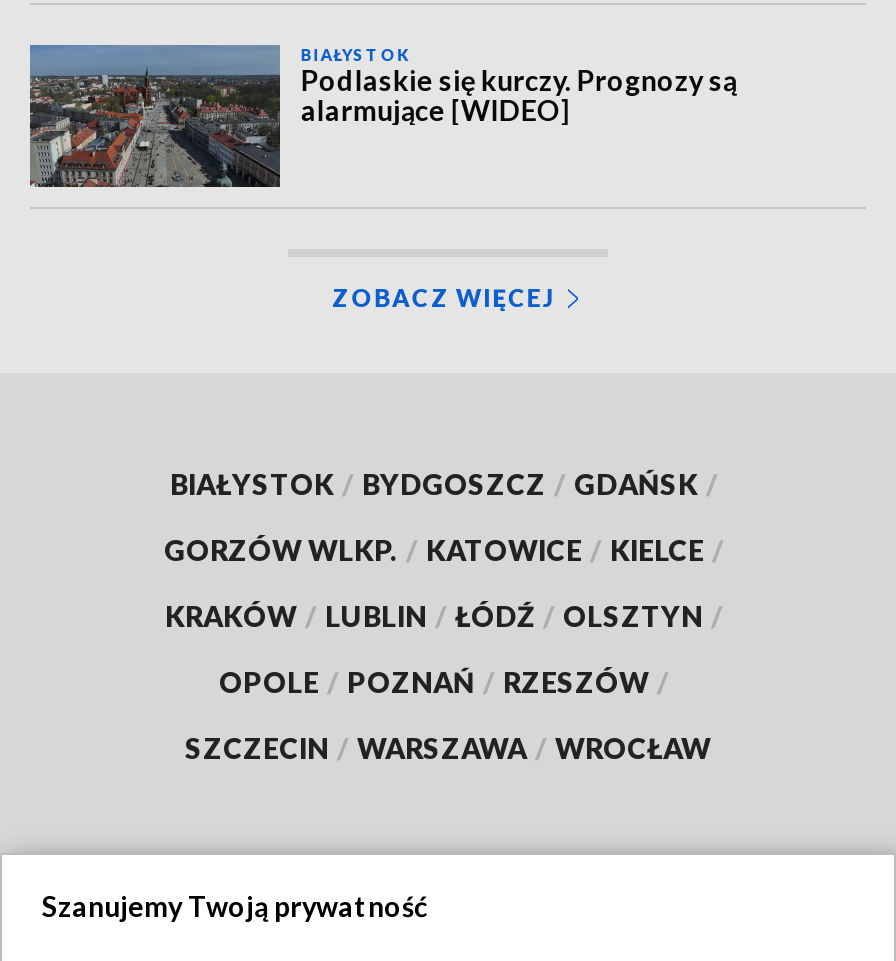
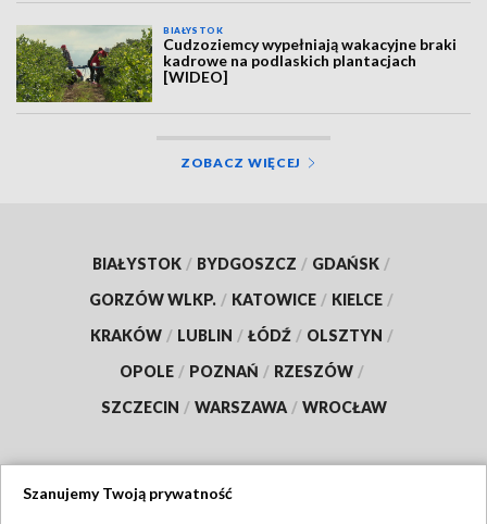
[28,43,737,189] [image] | Podlaskie się kurczy. Prognozy są | alarmujące [WIDEO] -> [15,25,457,103] [image] | Cudzoziemcy wypełniają wakacyjne braki | kadrowe na podlaskich plantacjach | [WIDEO]

